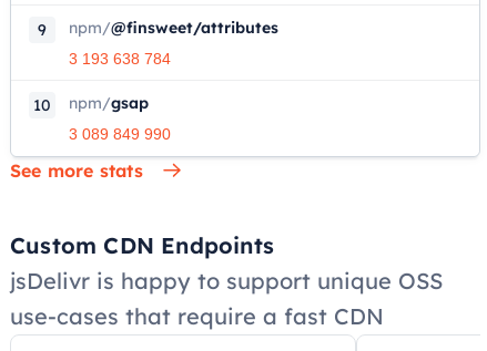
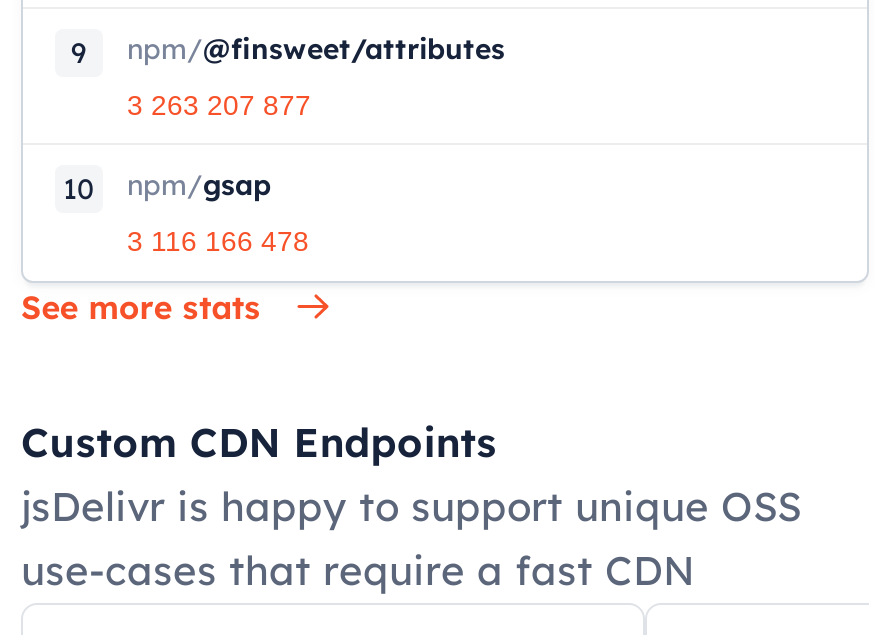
[69,50,171,68] 3 193 638 784 -> [127,89,311,121] 3 263 207 877
[69,125,171,143] 3 089 849 990 -> [127,225,309,257] 3 116 166 478

